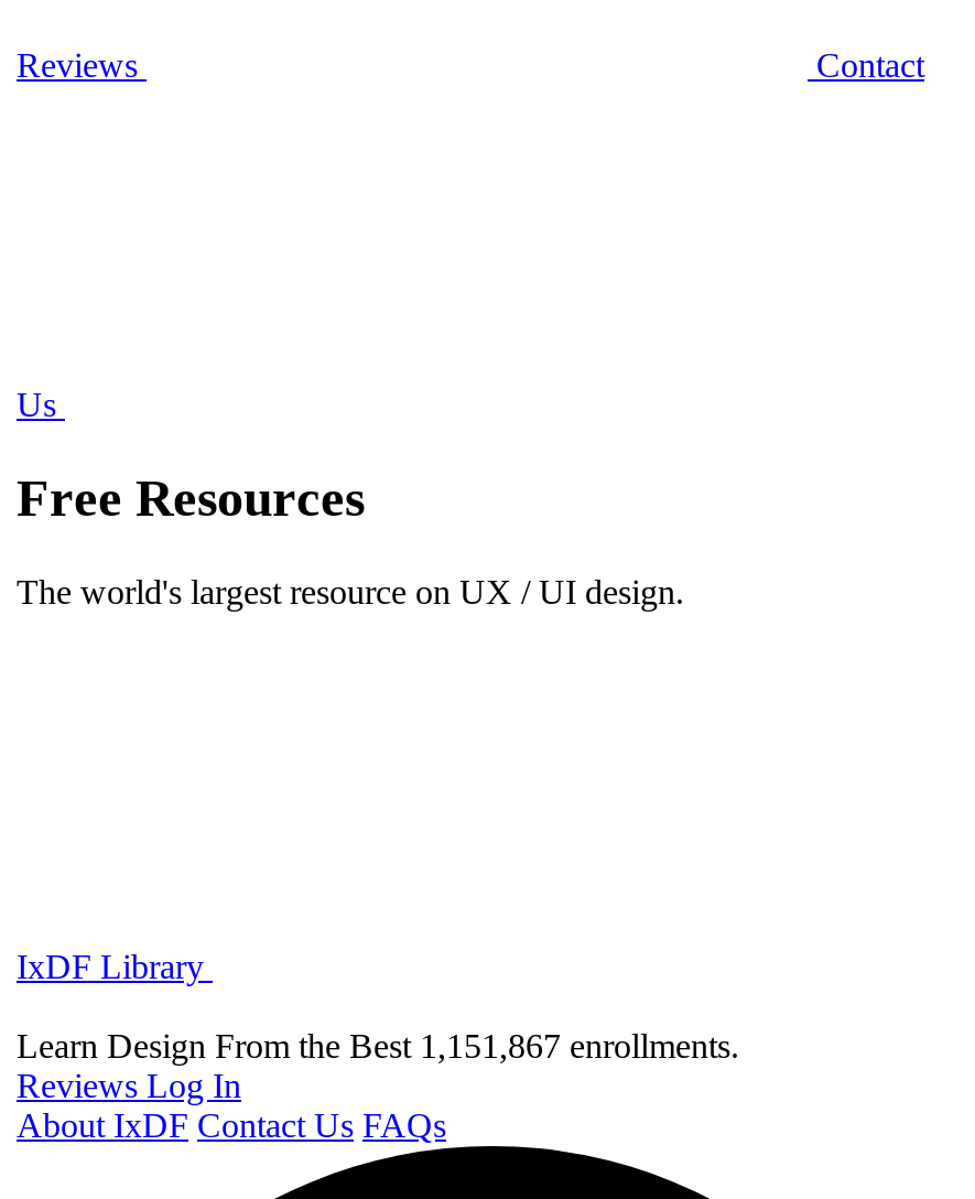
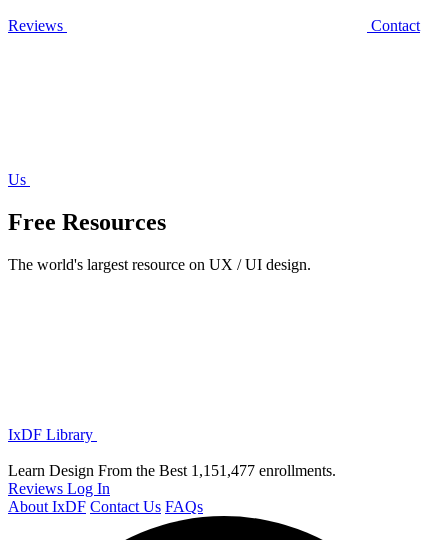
[17,1026,739,1064] Learn Design From the Best 1,151,867 enrollments. -> [8,462,336,479] Learn Design From the Best 1,151,477 enrollments.

